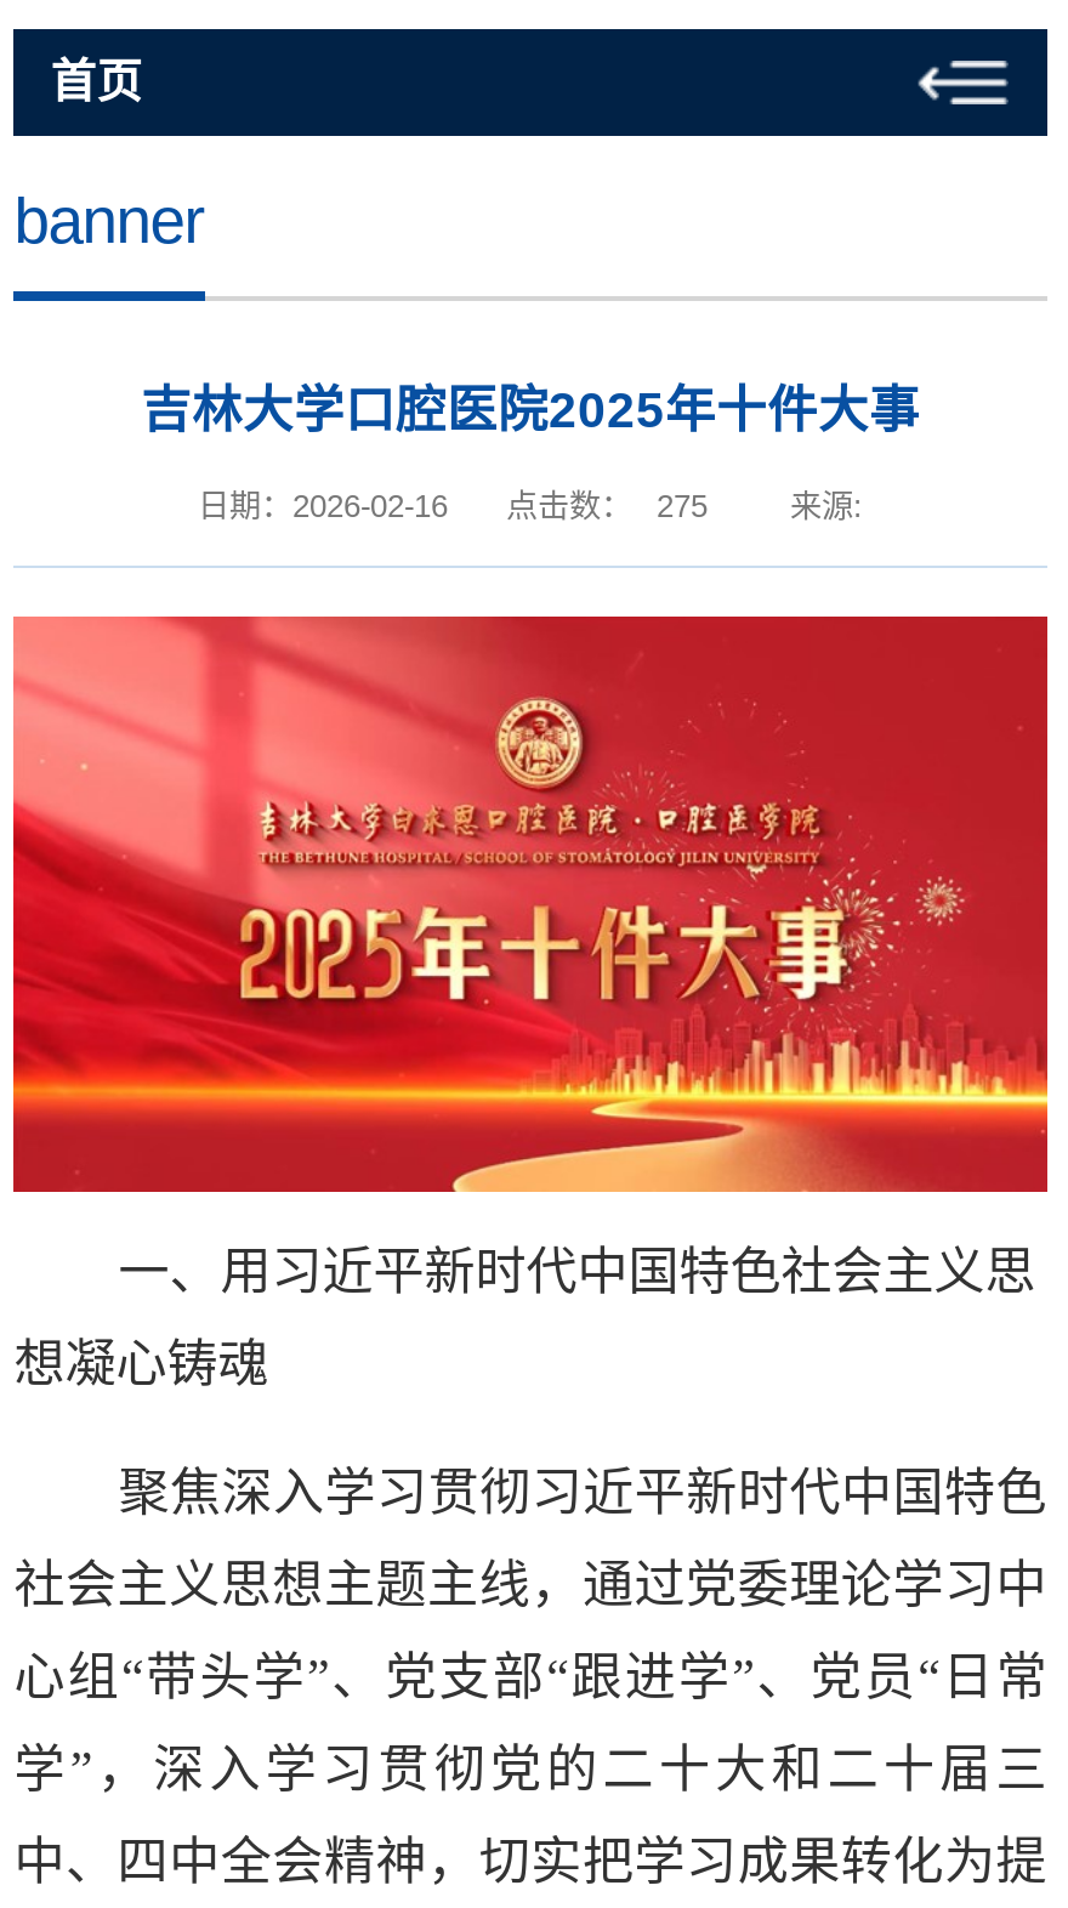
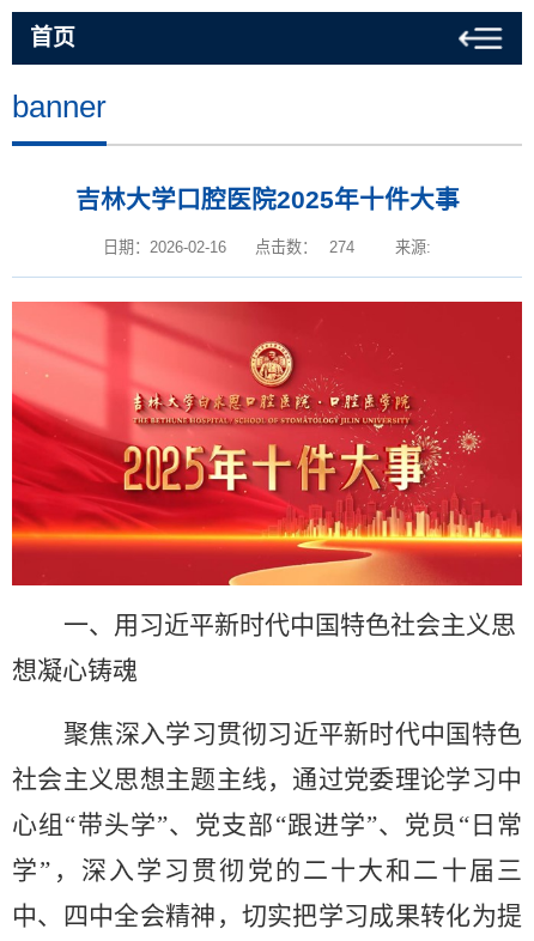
[198,488,708,524] 日期：2026-02-16 点击数： 275 -> [103,238,354,256] 日期：2026-02-16 点击数： 274

